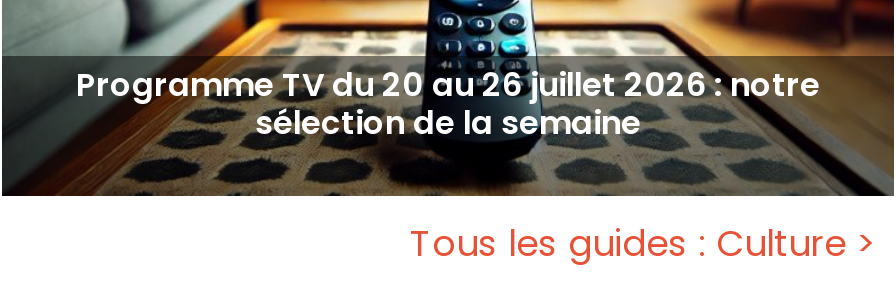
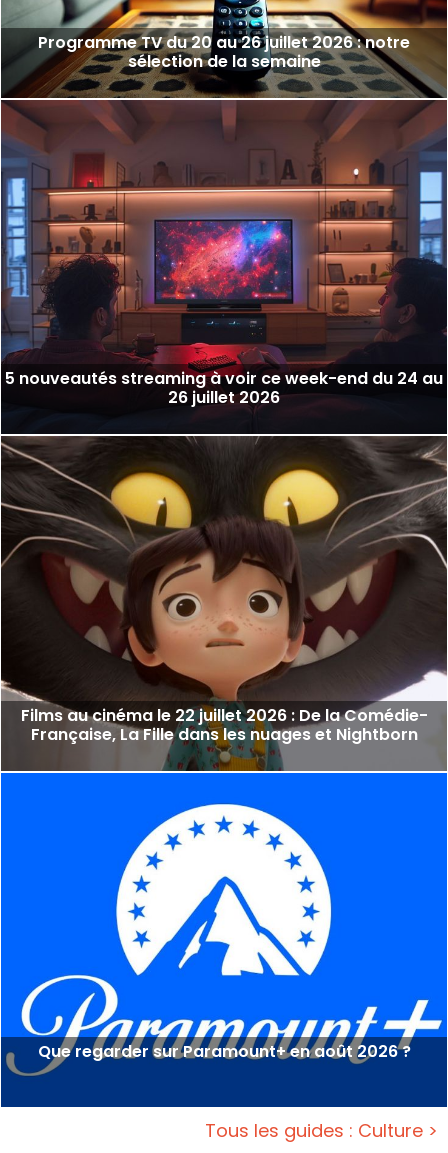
none -> [3,100,445,409] [image] | 5 nouveautés streaming à voir ce week-end du 24 au | 26 juillet 2026
none -> [3,398,445,1108] [image] | Films au cinéma le 22 juillet 2026 : De la Comédie- | Française, La Fille dans les nuages et Nightborn
none -> [37,1040,410,1063] Que regarder sur Paramount+ en août 2026 ?

